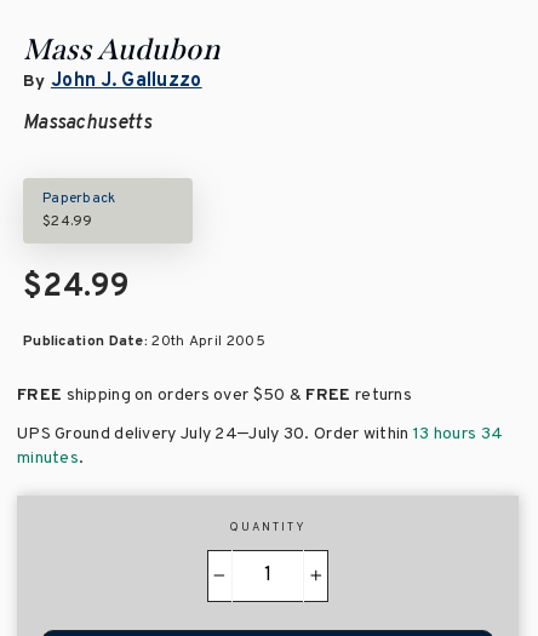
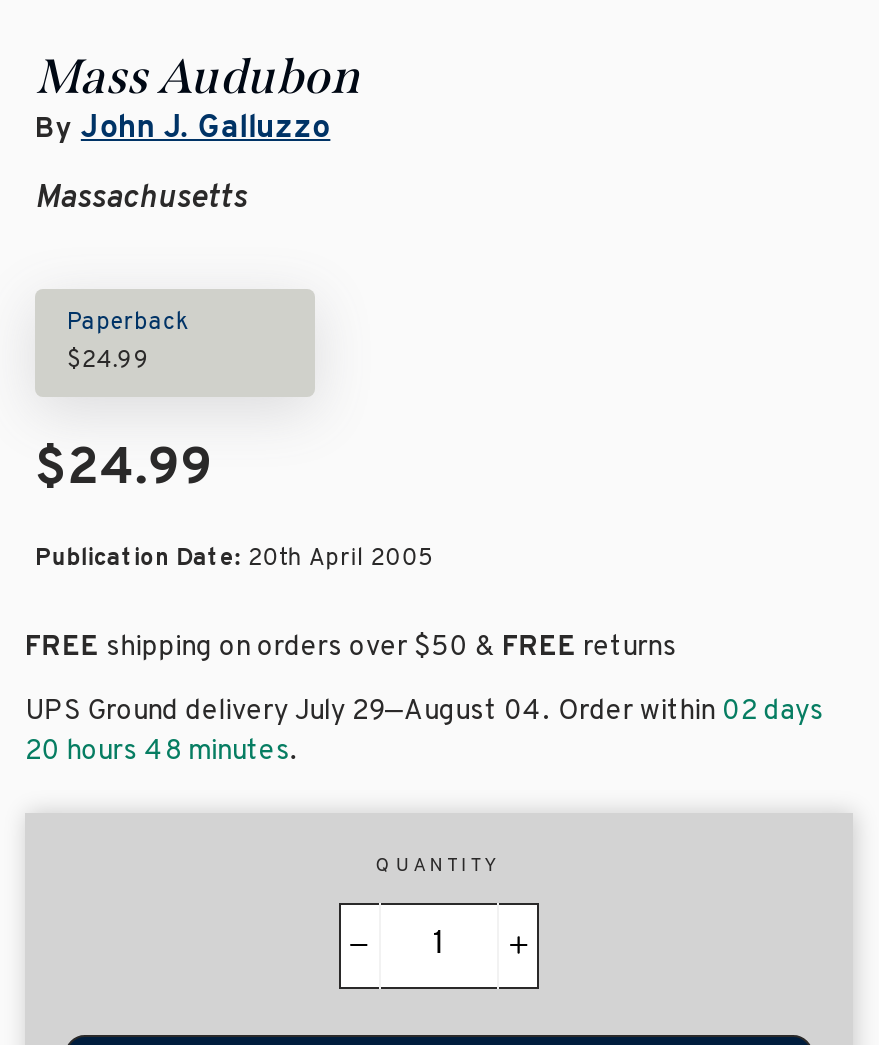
[17,422,503,469] UPS Ground delivery July 24–July 30. Order within 13 hours 34 | minutes. -> [25,691,824,769] UPS Ground delivery July 29–August 04. Order within 02 days | 20 hours 48 minutes.

